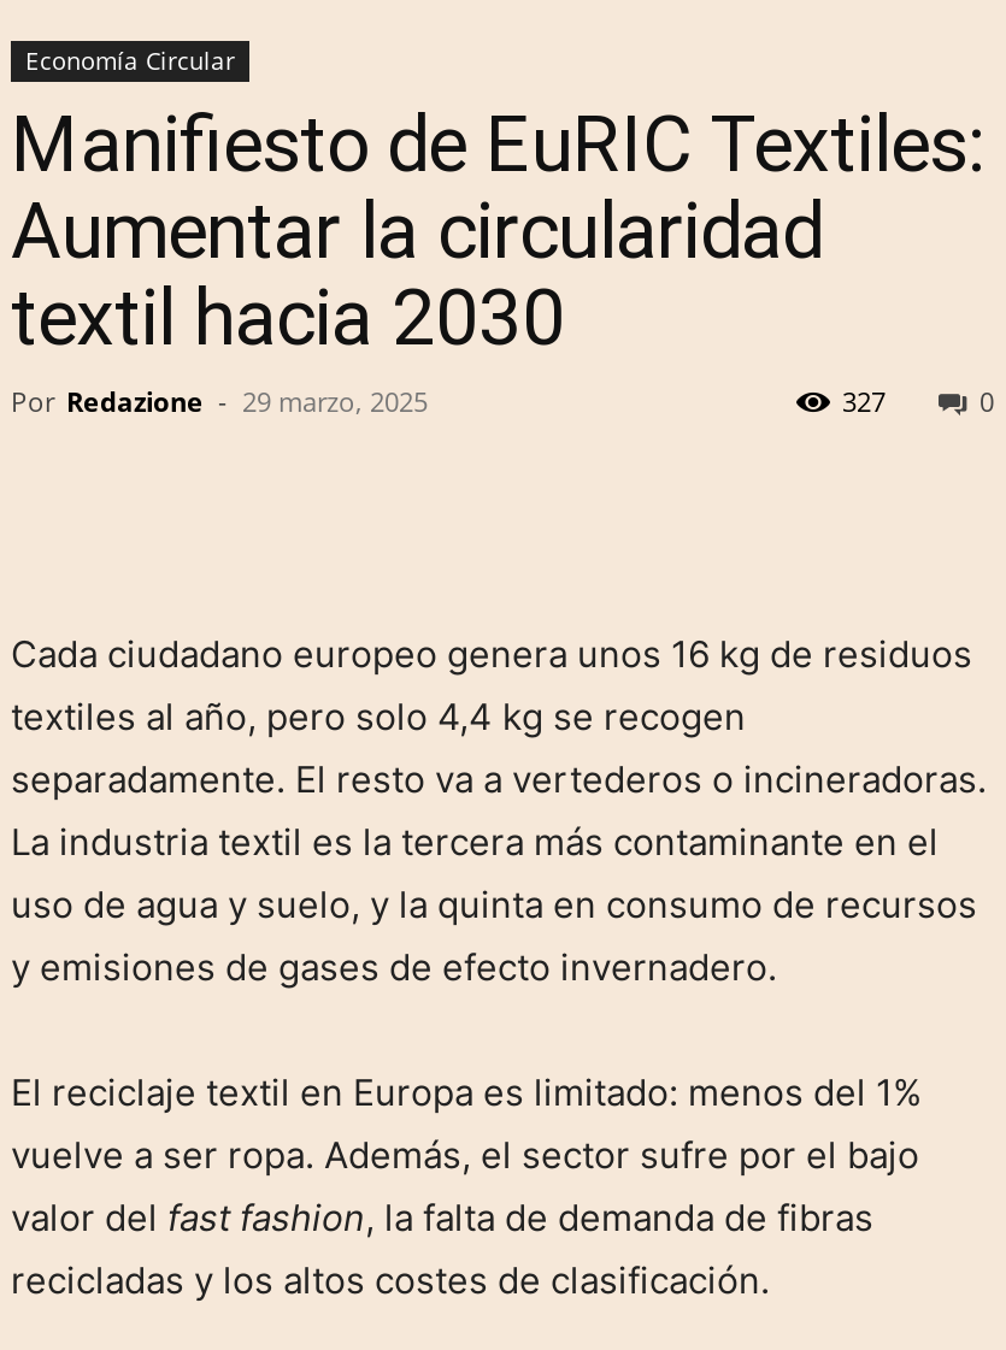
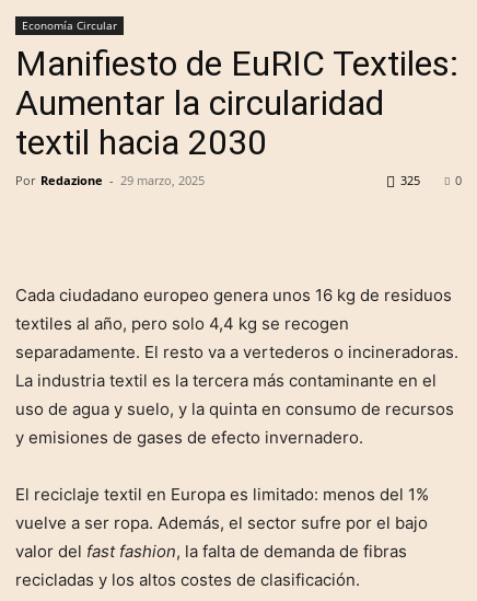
[842,384,886,420] 327 -> [400,172,420,188] 325

